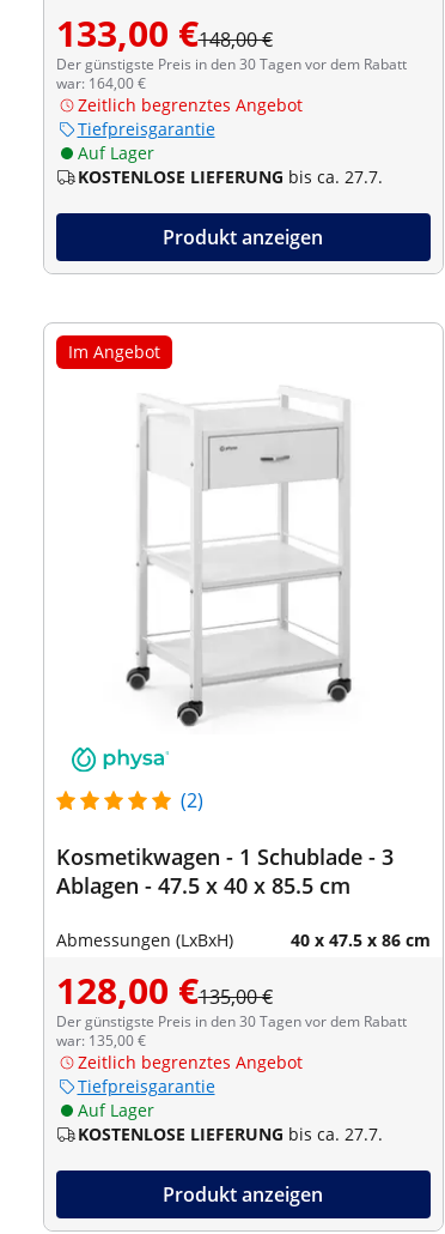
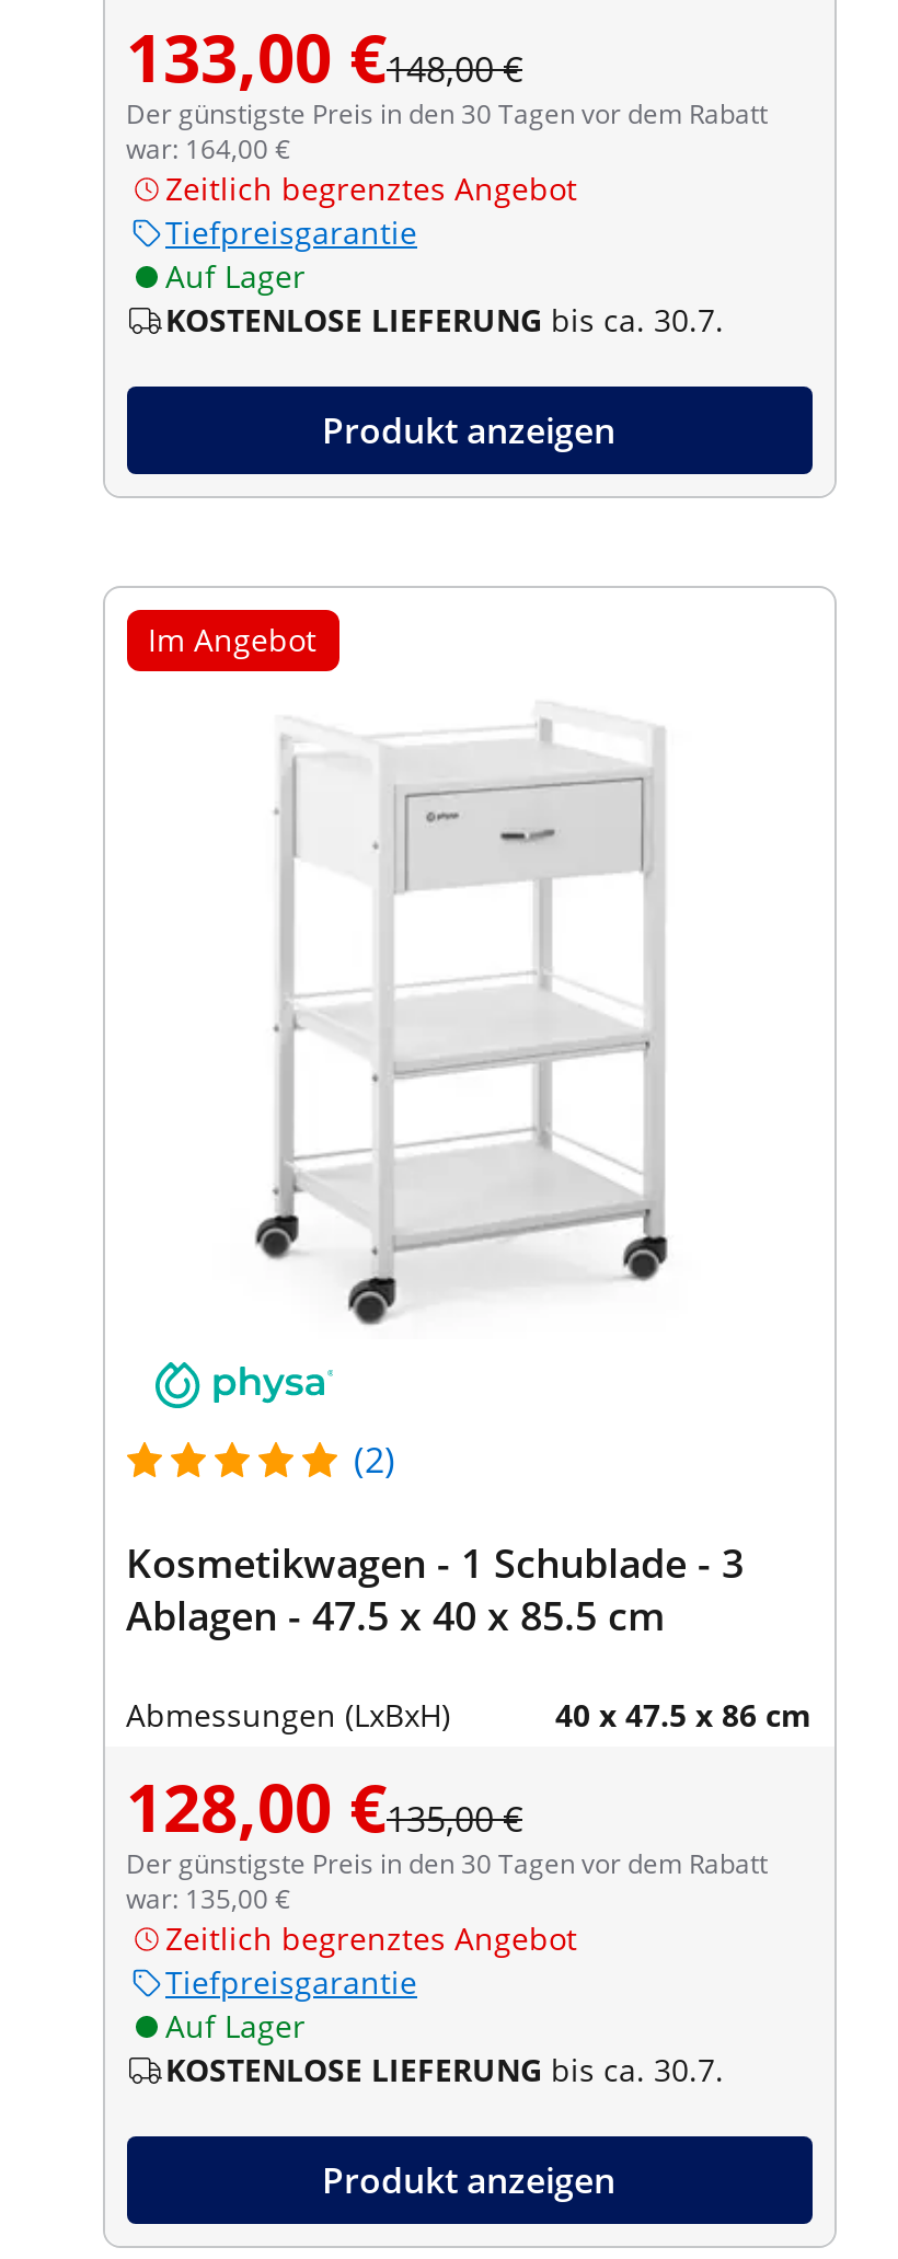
[77,165,382,188] KOSTENLOSE LIEFERUNG bis ca. 27.7. -> [165,298,724,340] KOSTENLOSE LIEFERUNG bis ca. 30.7.
[77,1122,382,1145] KOSTENLOSE LIEFERUNG bis ca. 27.7. -> [165,2048,724,2089] KOSTENLOSE LIEFERUNG bis ca. 30.7.

